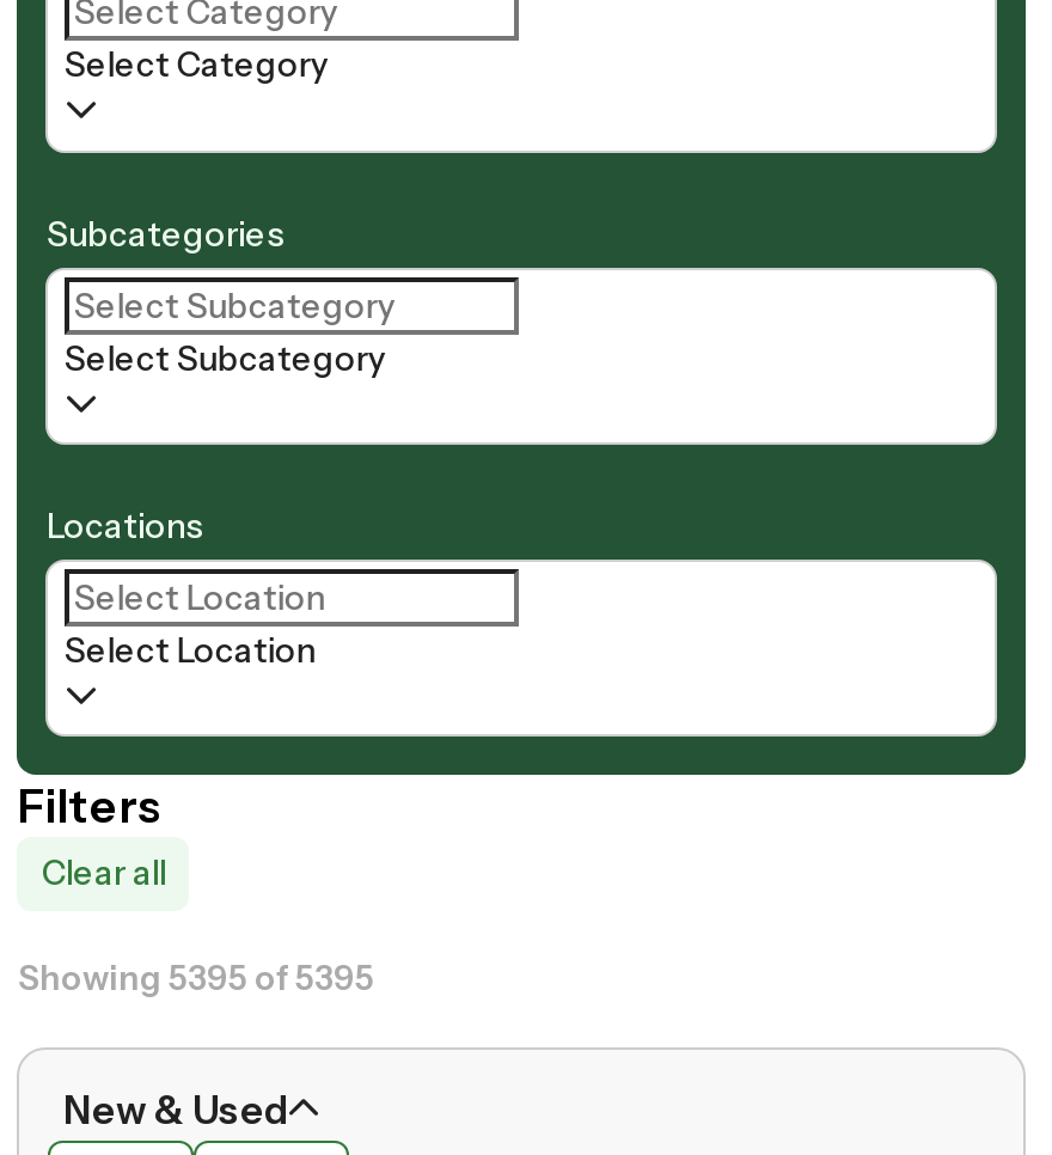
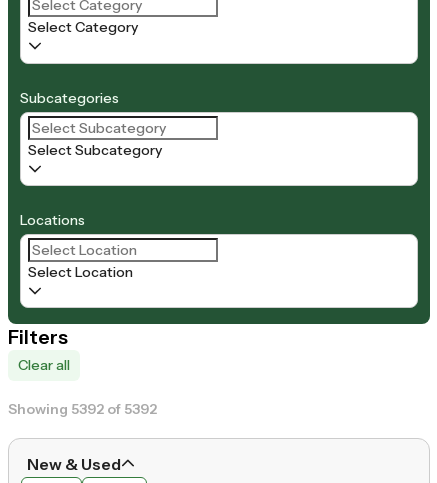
[18,957,374,1001] Showing 5395 of 5395 -> [8,400,157,418] Showing 5392 of 5392

